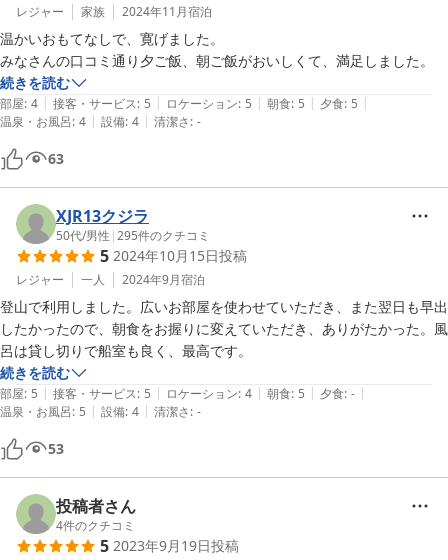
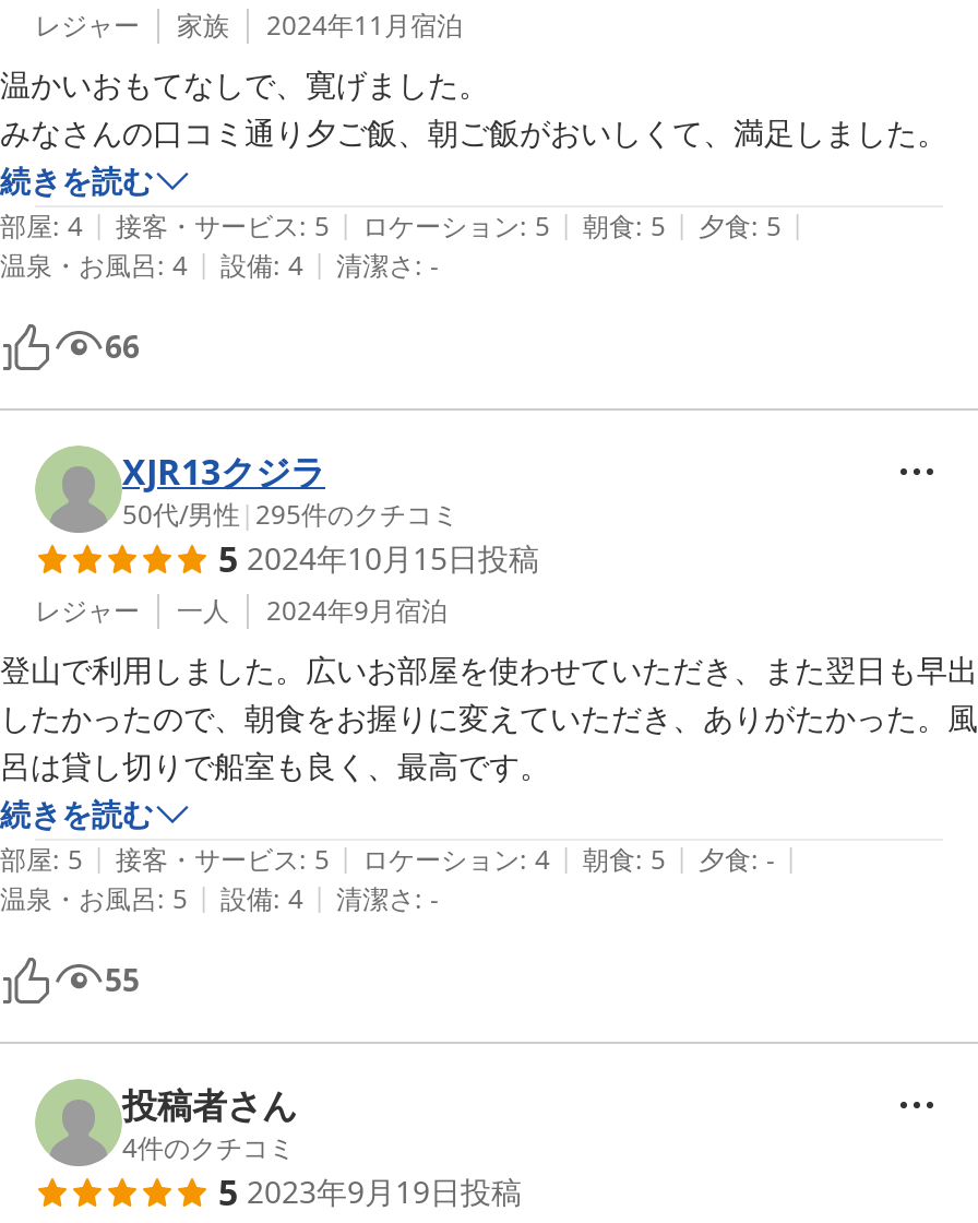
[48,149,64,168] 63 -> [105,325,140,367] 66
[48,439,64,458] 53 -> [105,959,140,1000] 55

